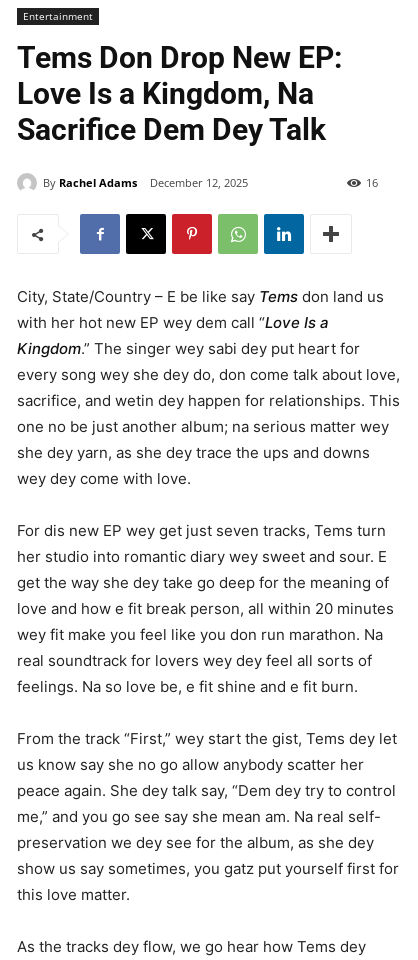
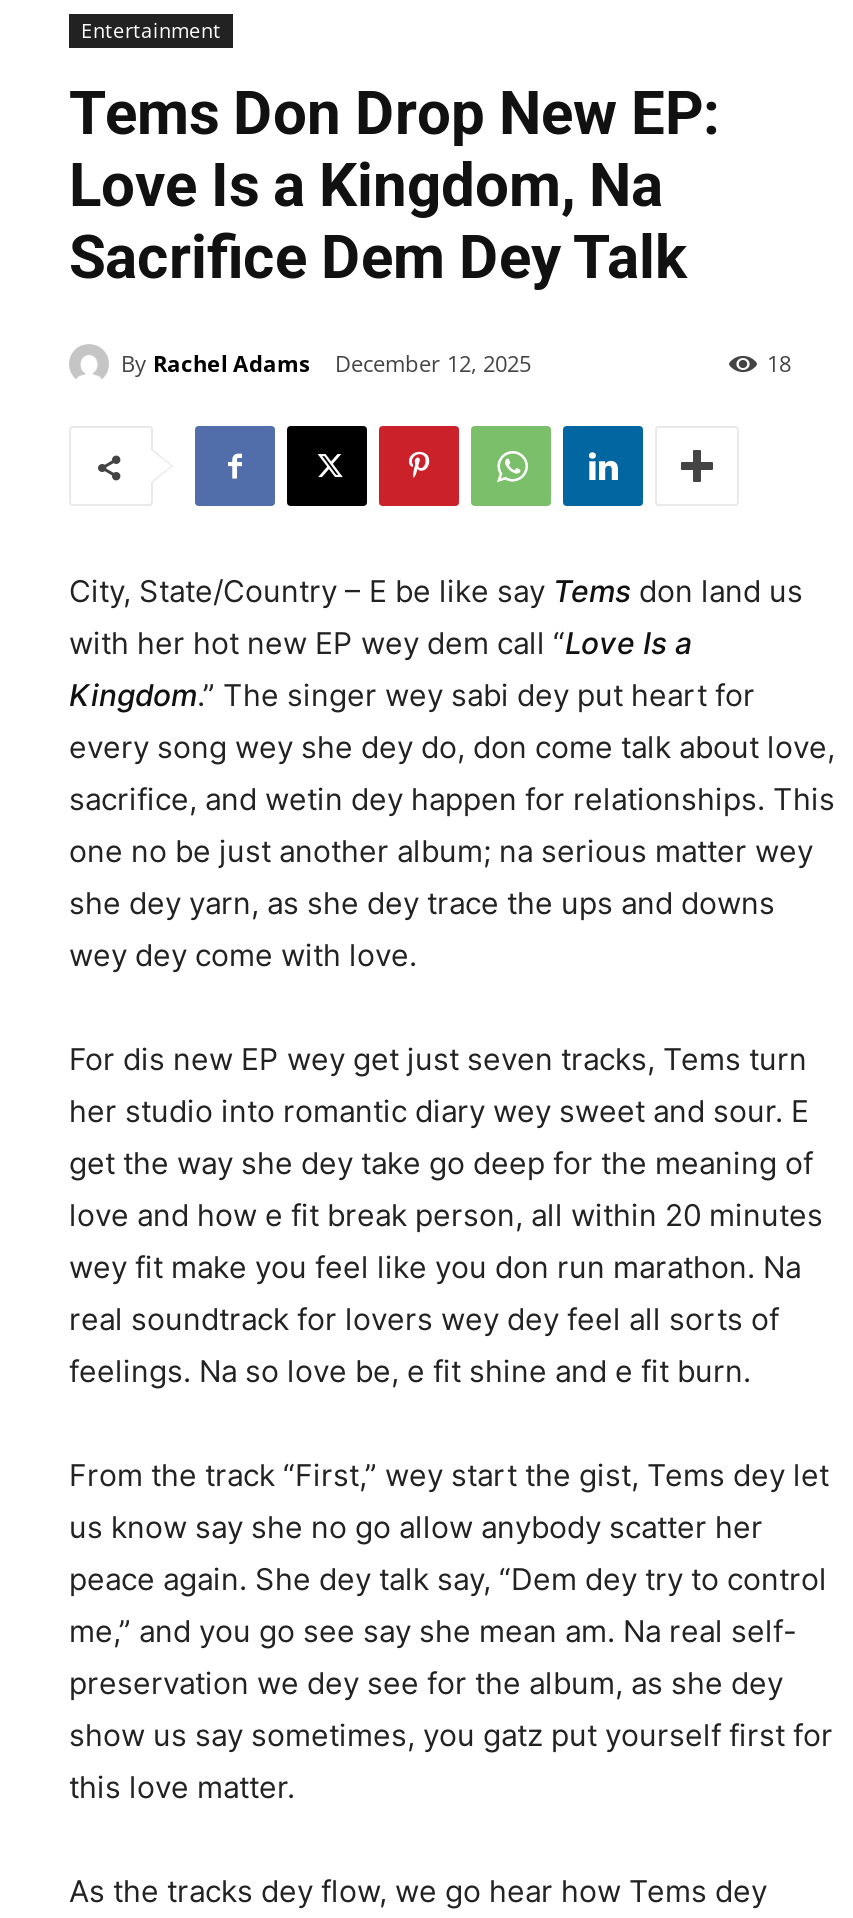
[366,175,378,190] 16 -> [767,348,791,378] 18

